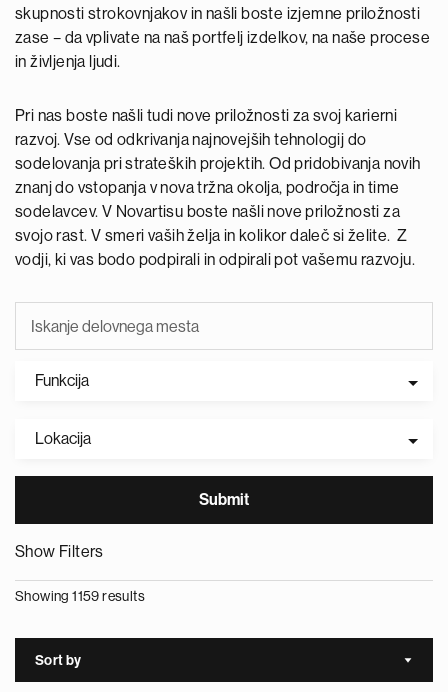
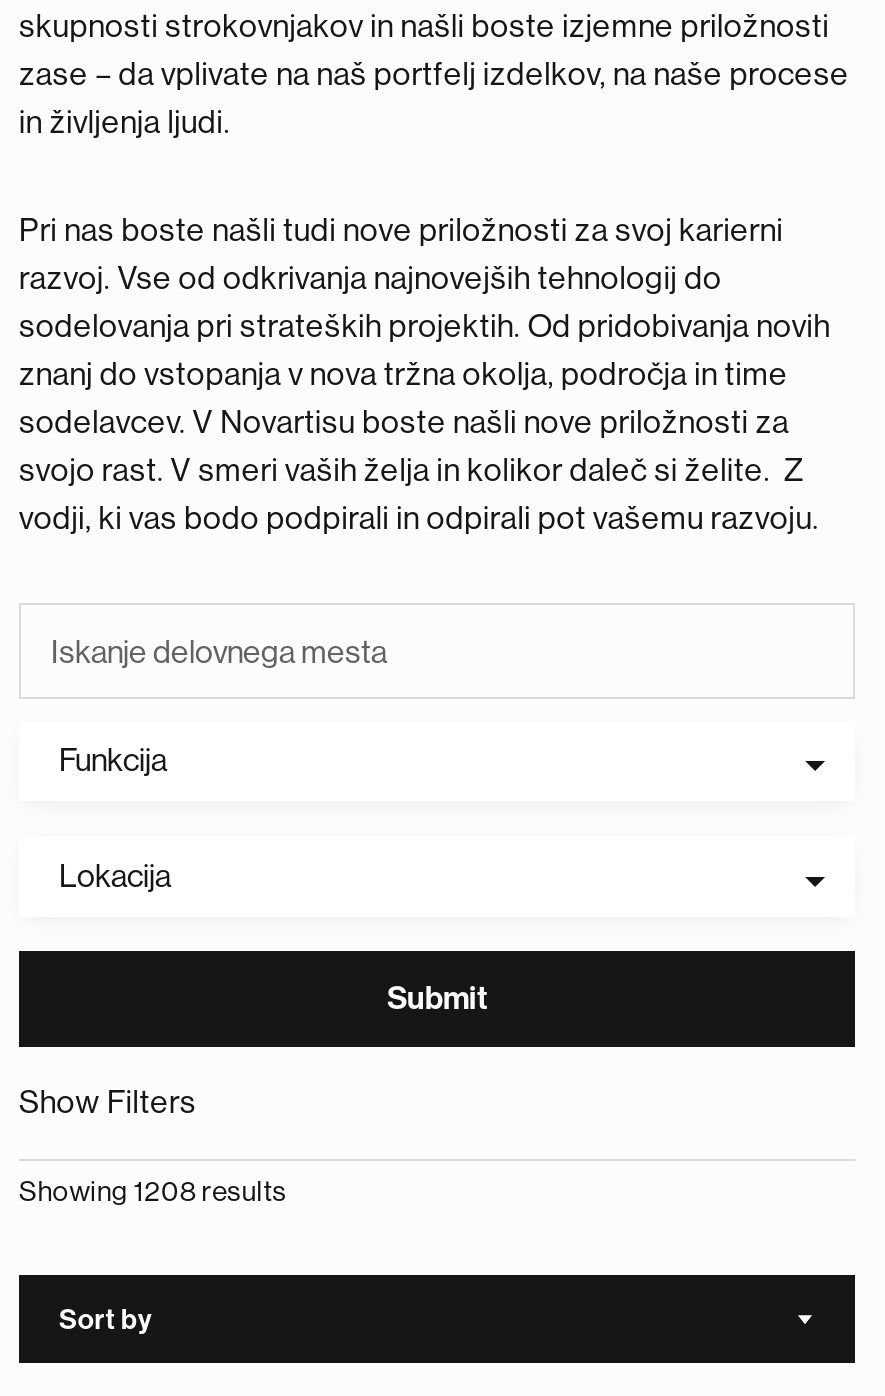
[15,589,145,603] Showing 1159 results -> [19,1177,287,1205] Showing 1208 results

